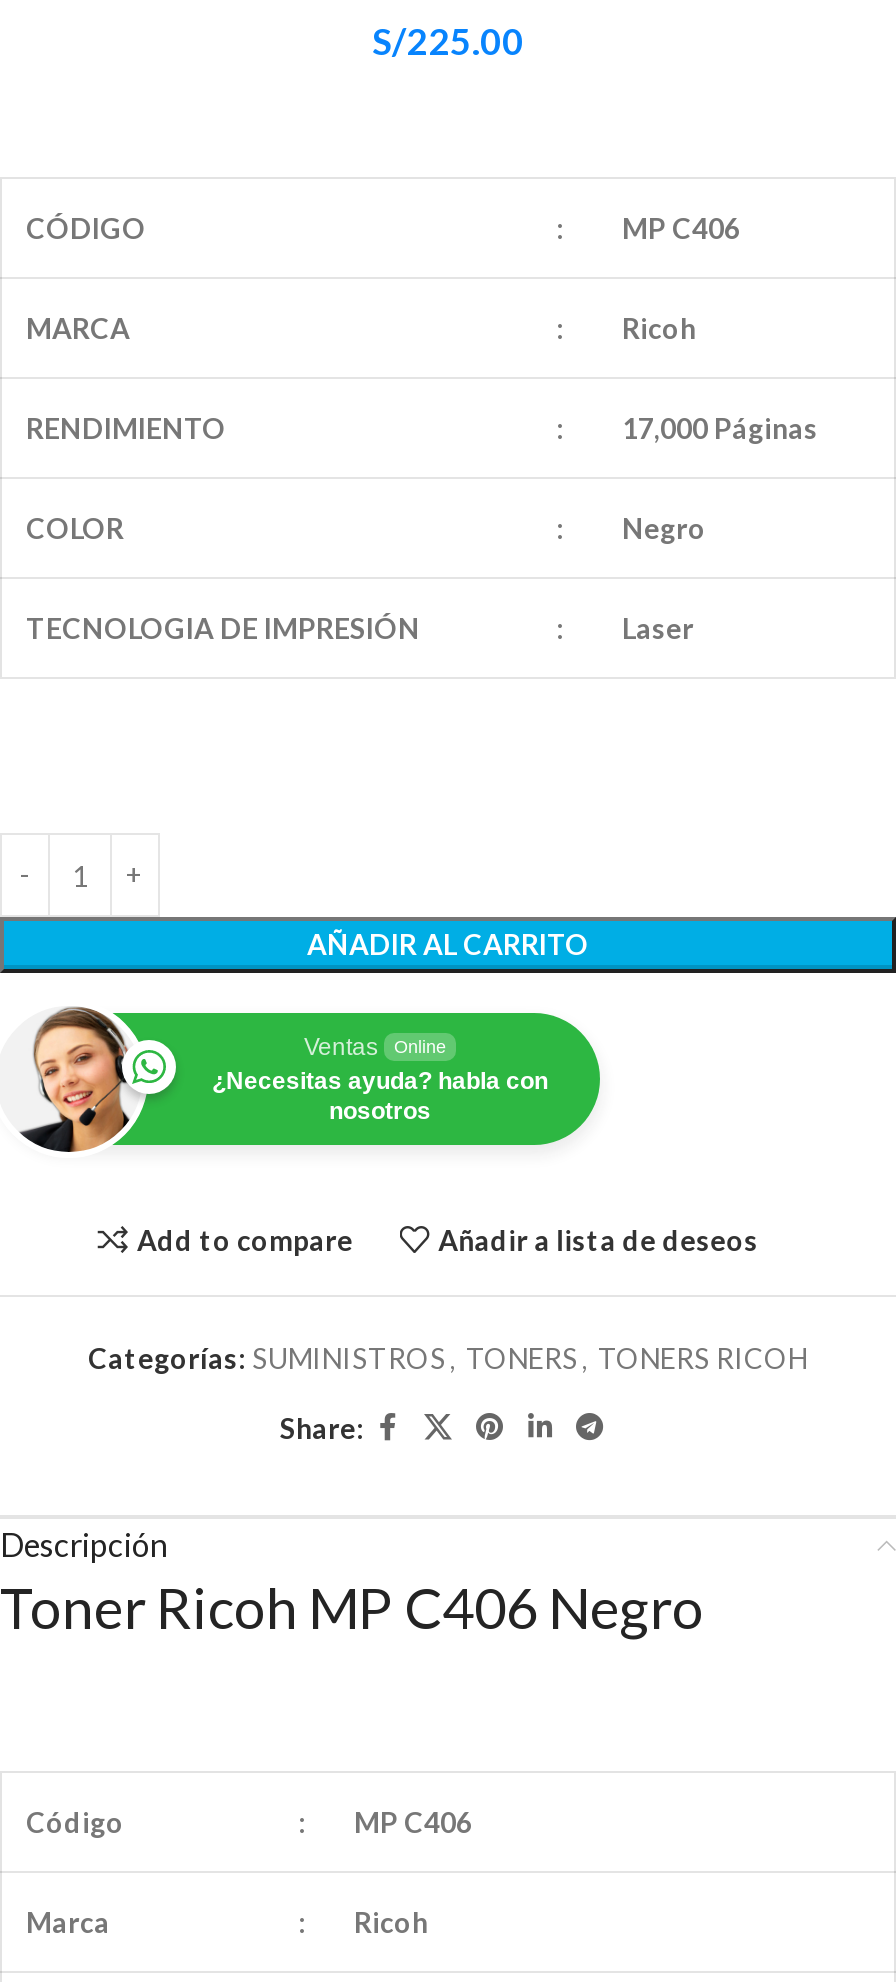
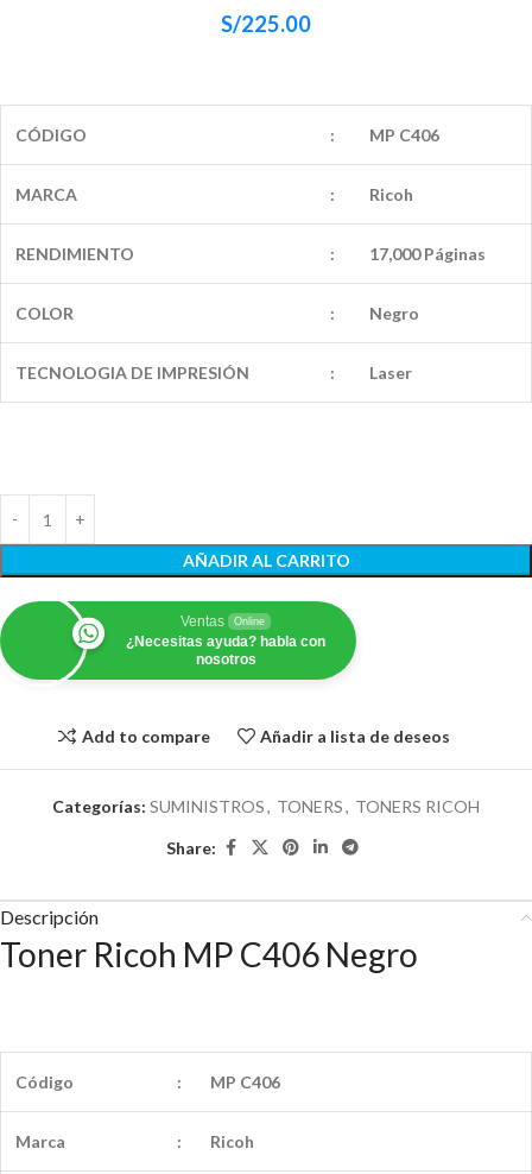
[6,1005,140,1155] [image] -> [4,598,84,683] [image]

